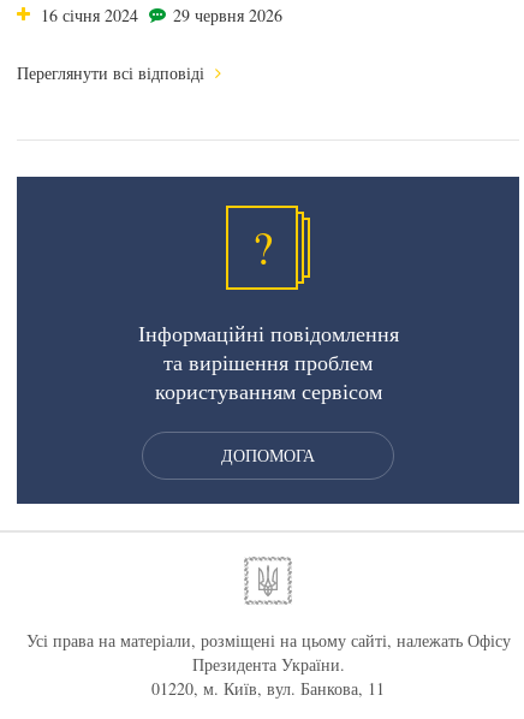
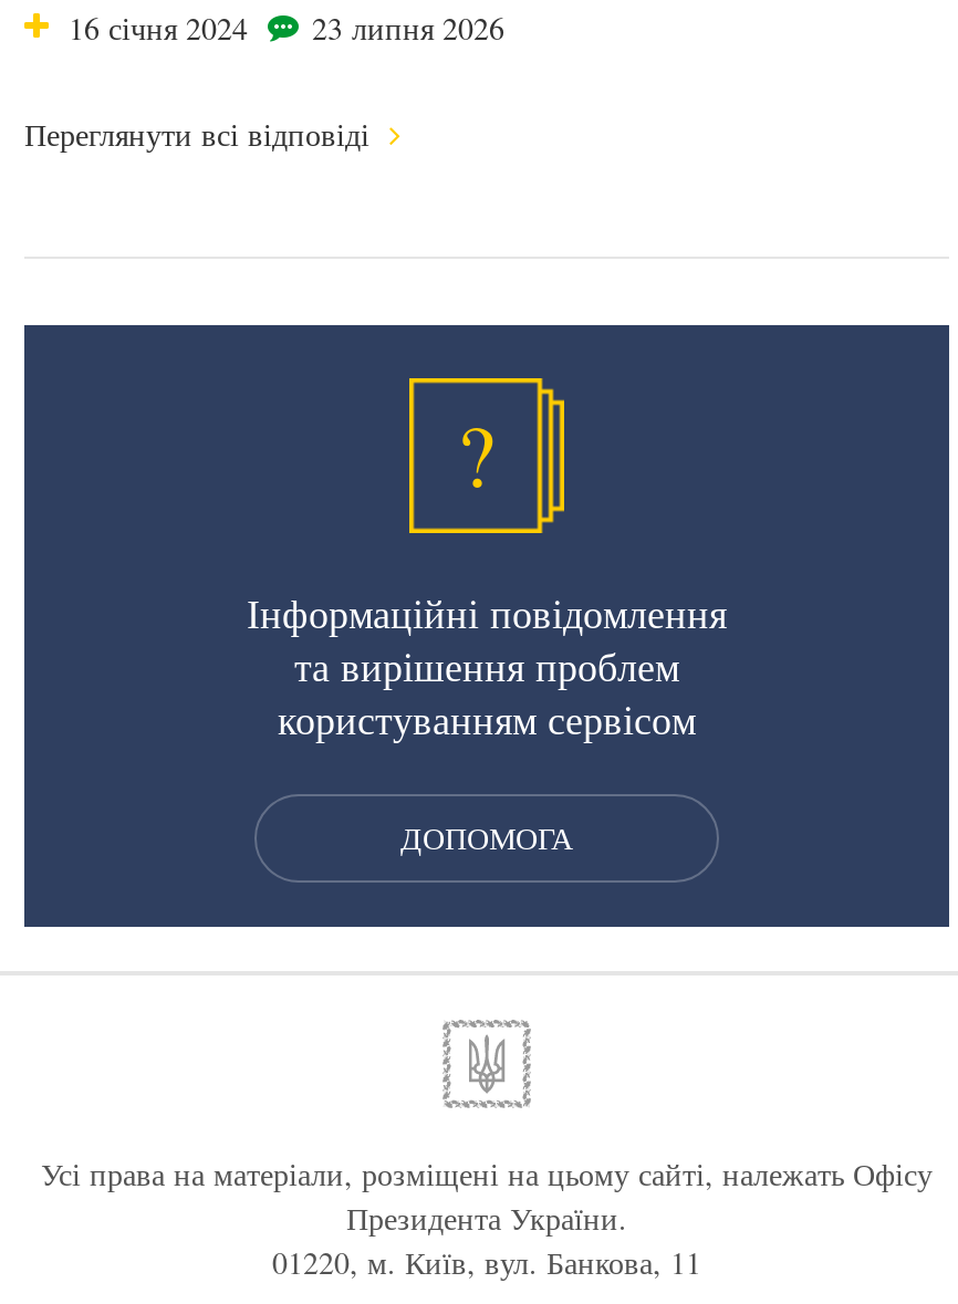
[41,4,282,26] 16 січня 2024 29 червня 2026 -> [69,7,504,49] 16 січня 2024 23 липня 2026

